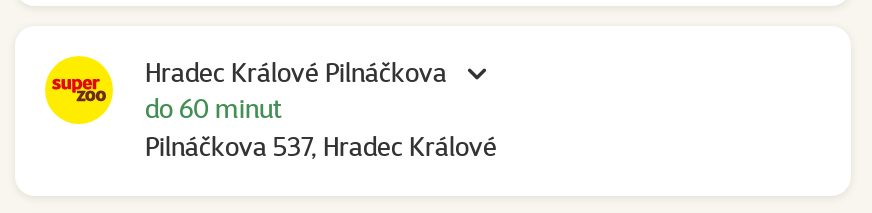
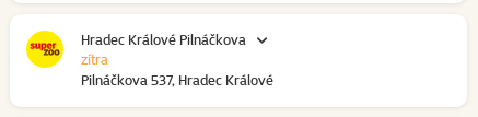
[145,92,281,124] do 60 minut -> [81,50,108,68] zítra

